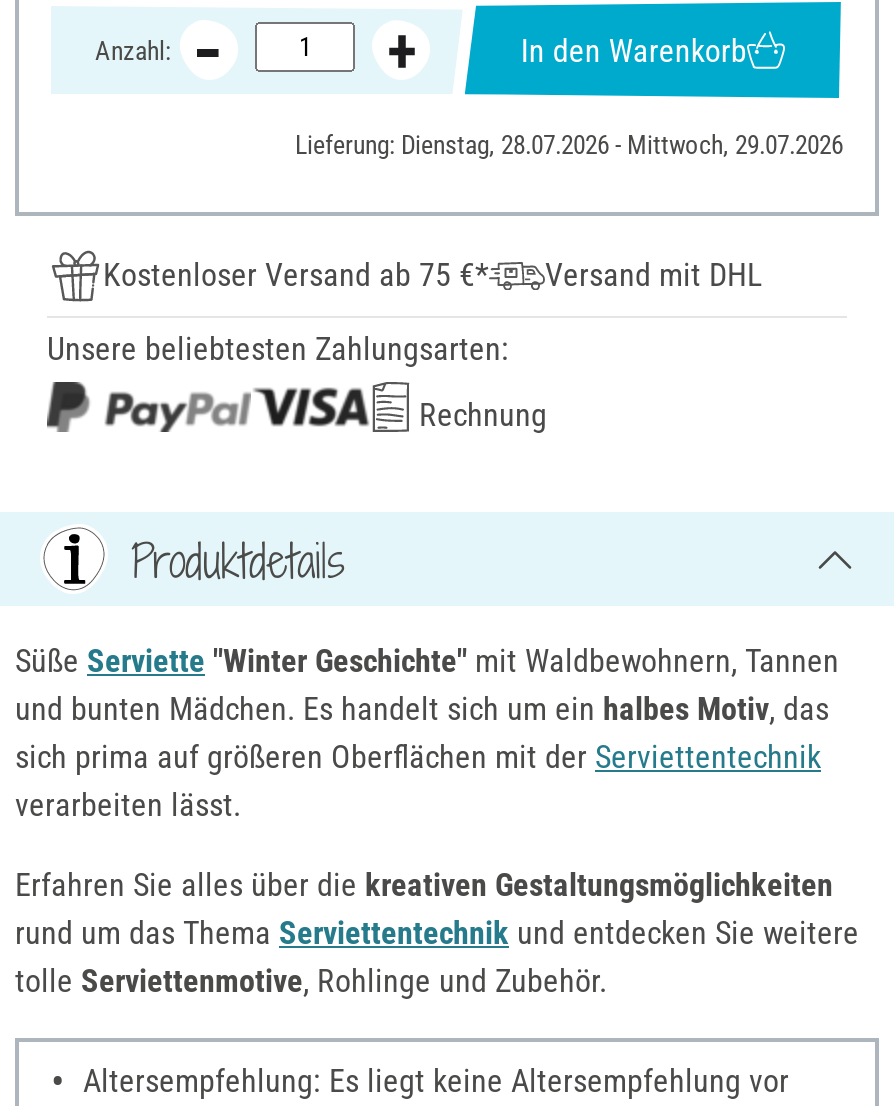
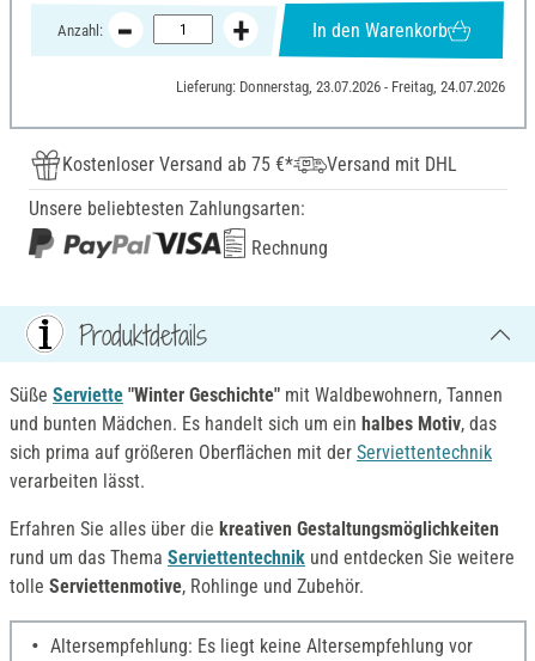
[295,130,843,160] Lieferung: Dienstag, 28.07.2026 - Mittwoch, 29.07.2026 -> [176,78,505,96] Lieferung: Donnerstag, 23.07.2026 - Freitag, 24.07.2026

